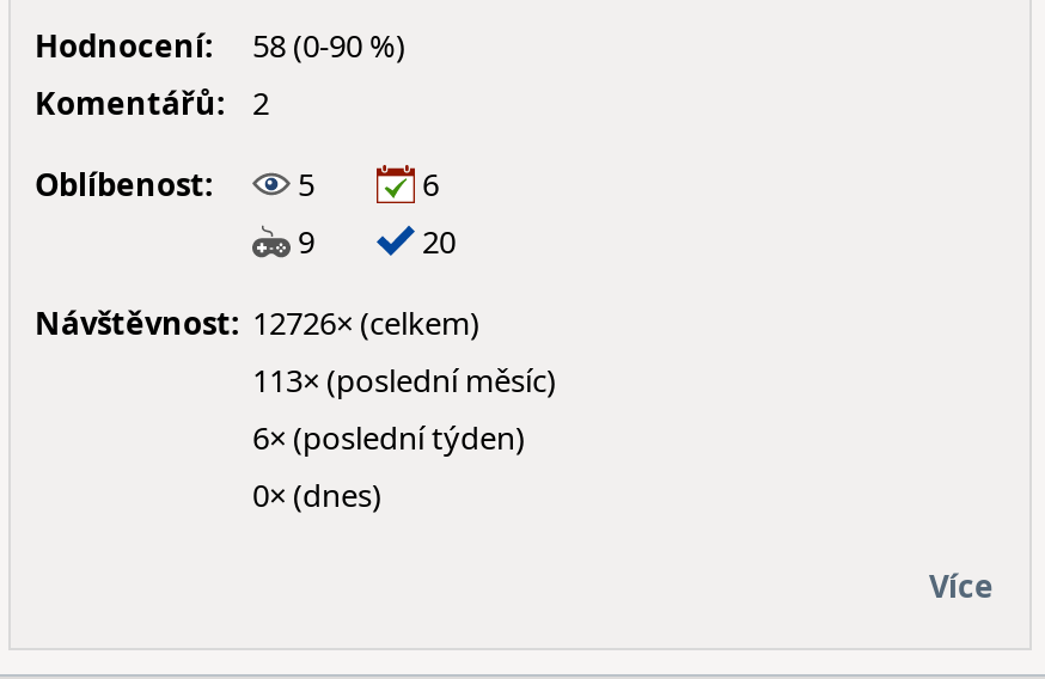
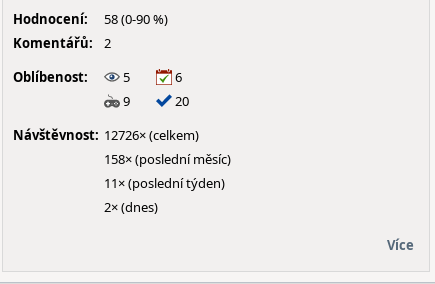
[252,359,556,402] 113× (poslední měsíc) -> [104,150,231,168] 158× (poslední měsíc)
[252,416,525,459] 6× (poslední týden) -> [104,174,225,192] 11× (poslední týden)
[252,473,381,516] 0× (dnes) -> [104,198,158,216] 2× (dnes)

